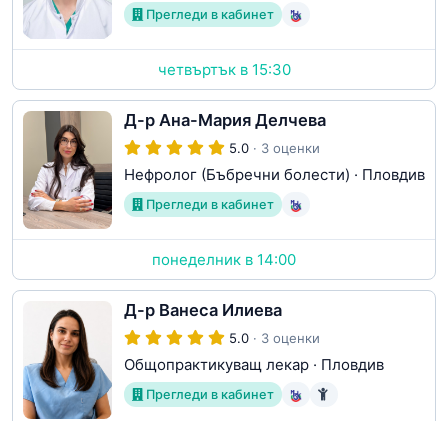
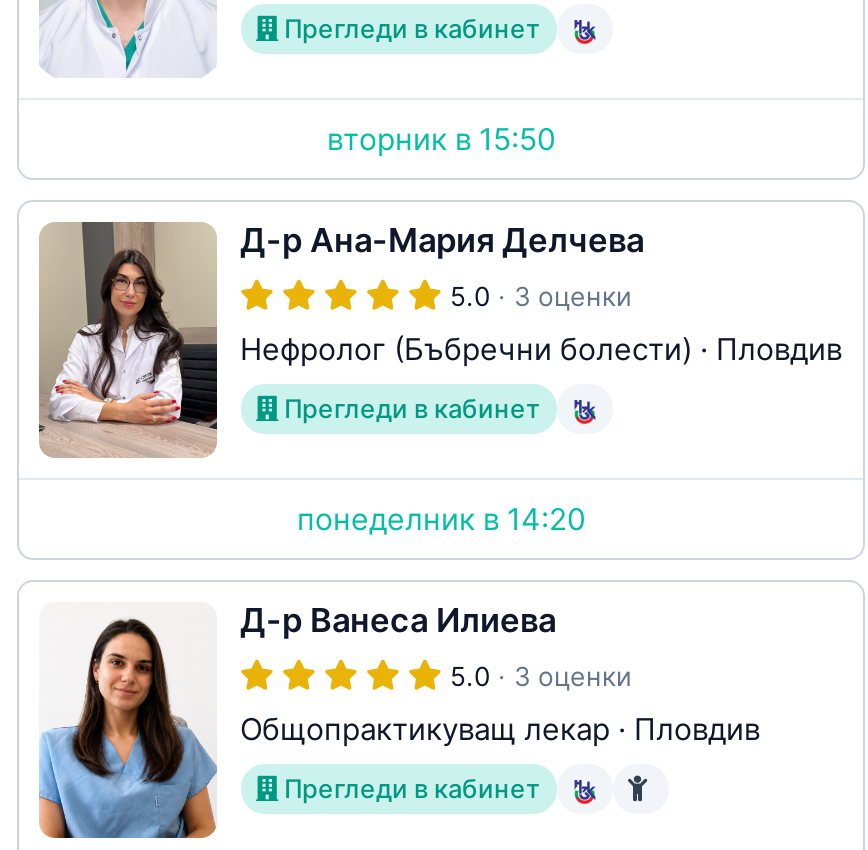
[157,60,290,79] четвъртък в 15:30 -> [327,120,555,158] вторник в 15:50
[152,250,296,269] понеделник в 14:00 -> [297,500,585,538] понеделник в 14:20

